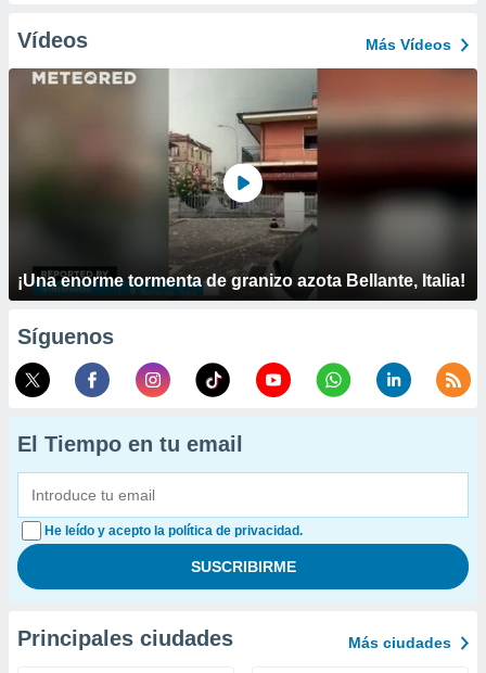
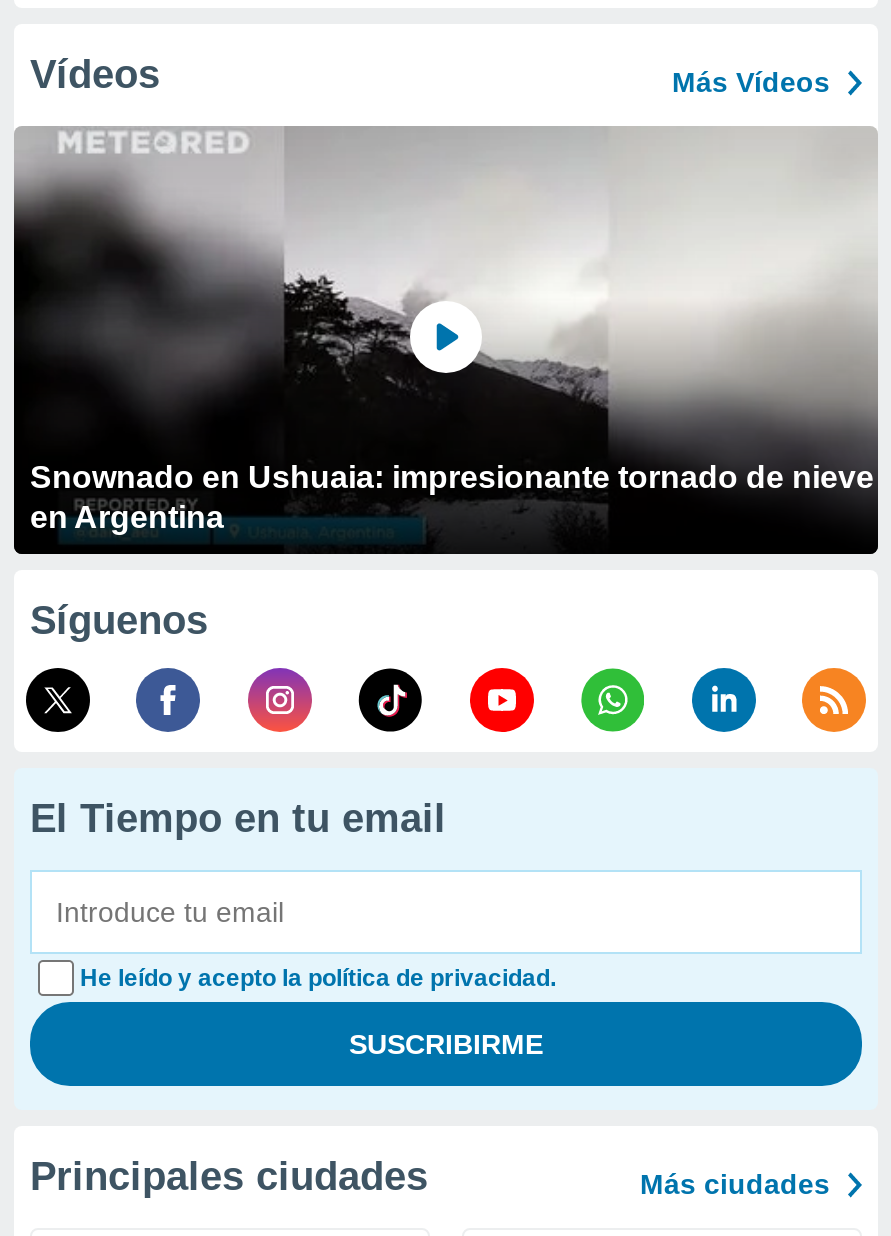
[9,68,478,290] [image] | ¡Una enorme tormenta de granizo azota Bellante, Italia! -> [14,126,878,534] [image] | Snownado en Ushuaia: impresionante tornado de nieve | en Argentina

